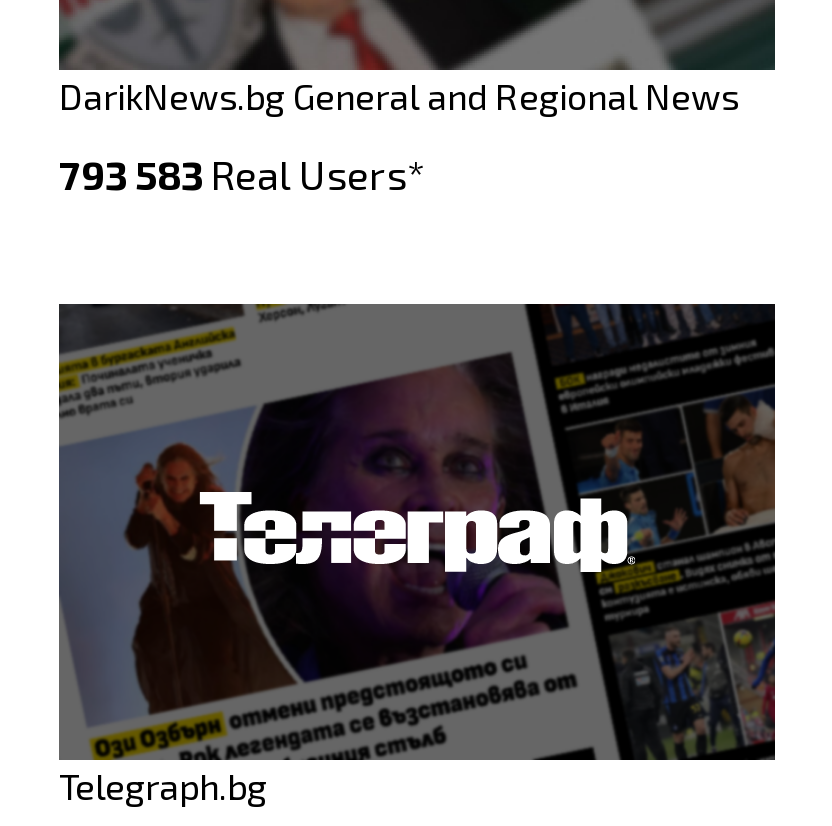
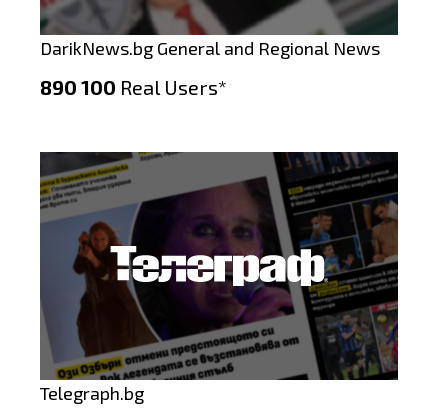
[59,149,425,197] 793 583 Real Users* -> [40,74,227,98] 890 100 Real Users*

